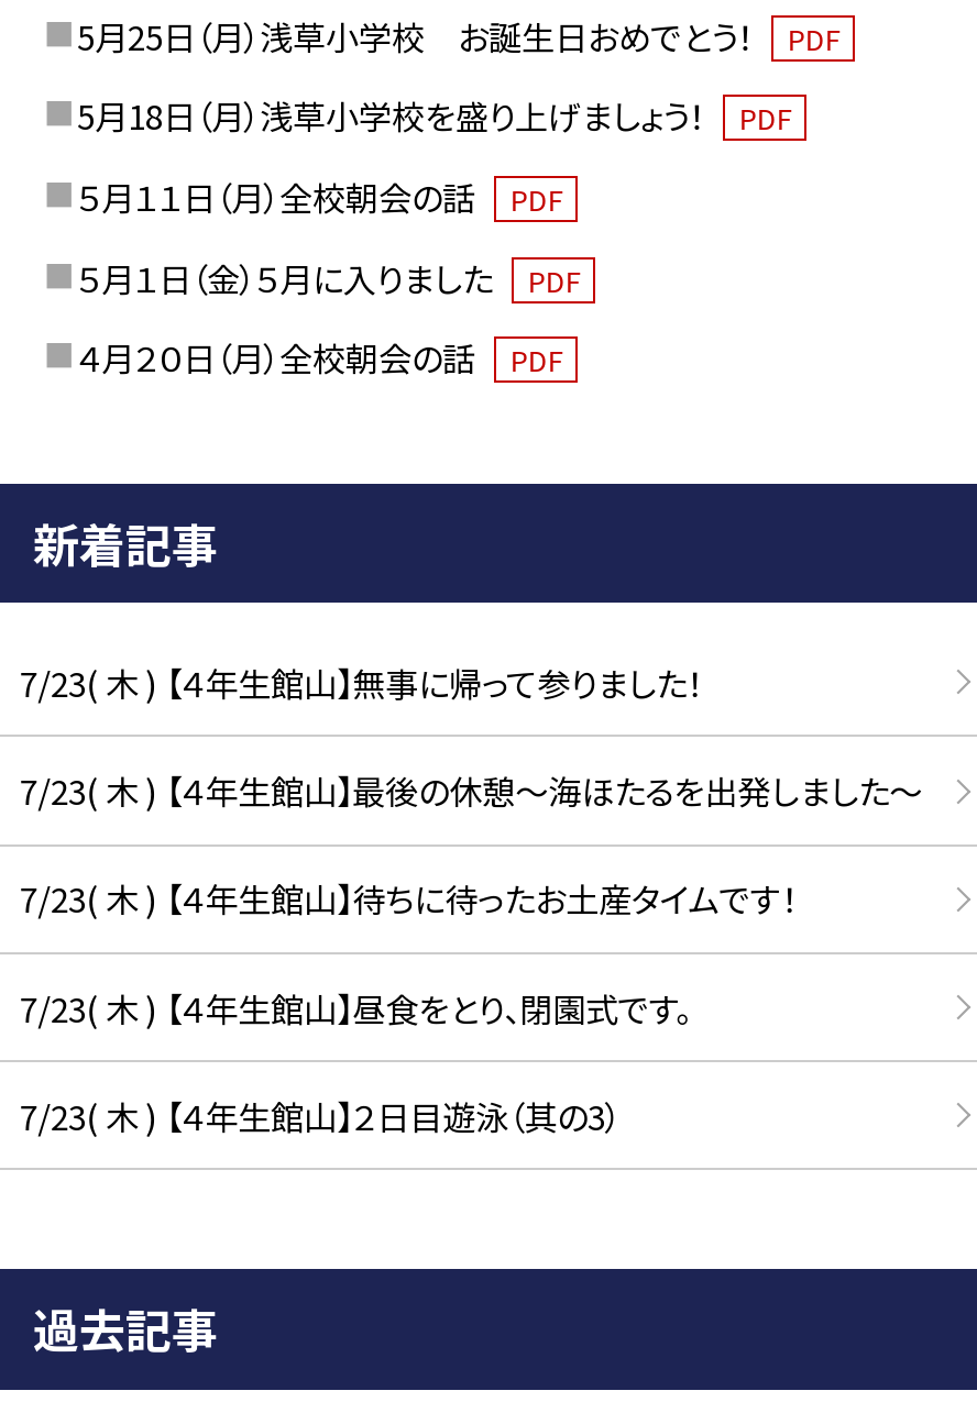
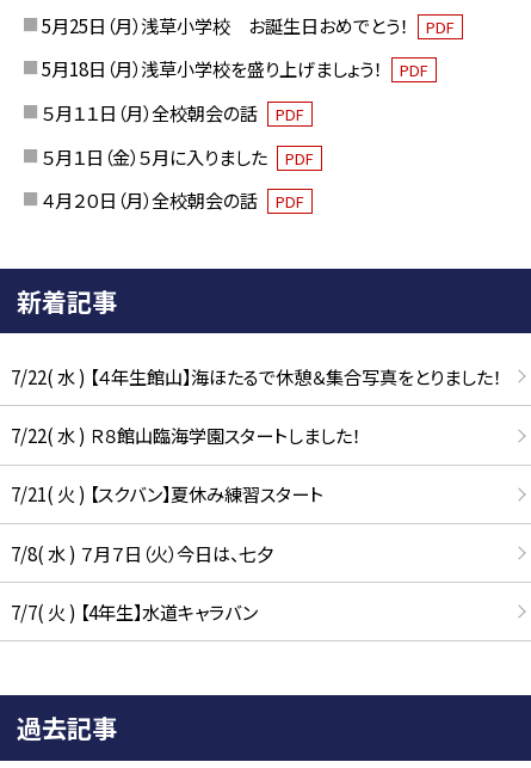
[20,657,702,705] 7/23( 木 ) 【４年生館山】無事に帰って参りました！ -> [10,363,501,389] 7/22( 水 ) 【４年生館山】海ほたるで休憩＆集合写真をとりました！
[20,765,922,814] 7/23( 木 ) 【４年生館山】最後の休憩〜海ほたるを出発しました〜 -> [10,422,360,448] 7/22( 水 ) Ｒ８館山臨海学園スタートしました！
[20,874,797,922] 7/23( 木 ) 【４年生館山】待ちに待ったお土産タイムです！ -> [10,481,323,507] 7/21( 火 ) 【スクバン】夏休み練習スタート
[20,982,691,1031] 7/23( 木 ) 【４年生館山】昼食をとり、閉園式です。 -> [10,539,274,566] 7/8( 水 ) ７月７日（火）今日は、七夕
[20,1090,621,1139] 7/23( 木 ) 【４年生館山】２日目遊泳（其の3） -> [10,598,257,624] 7/7( 火 ) 【4年生】水道キャラバン

